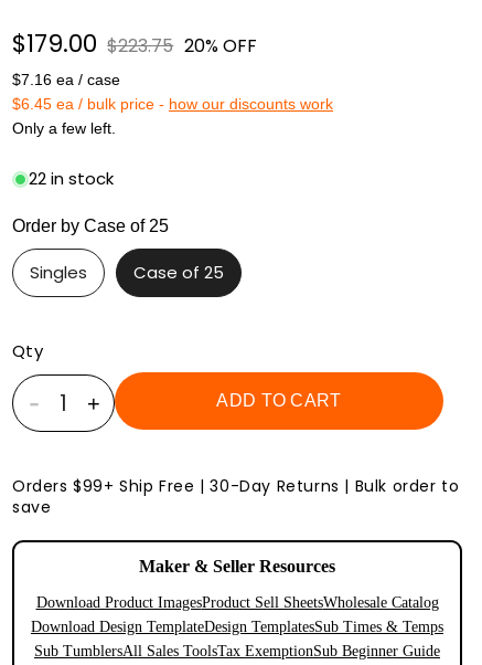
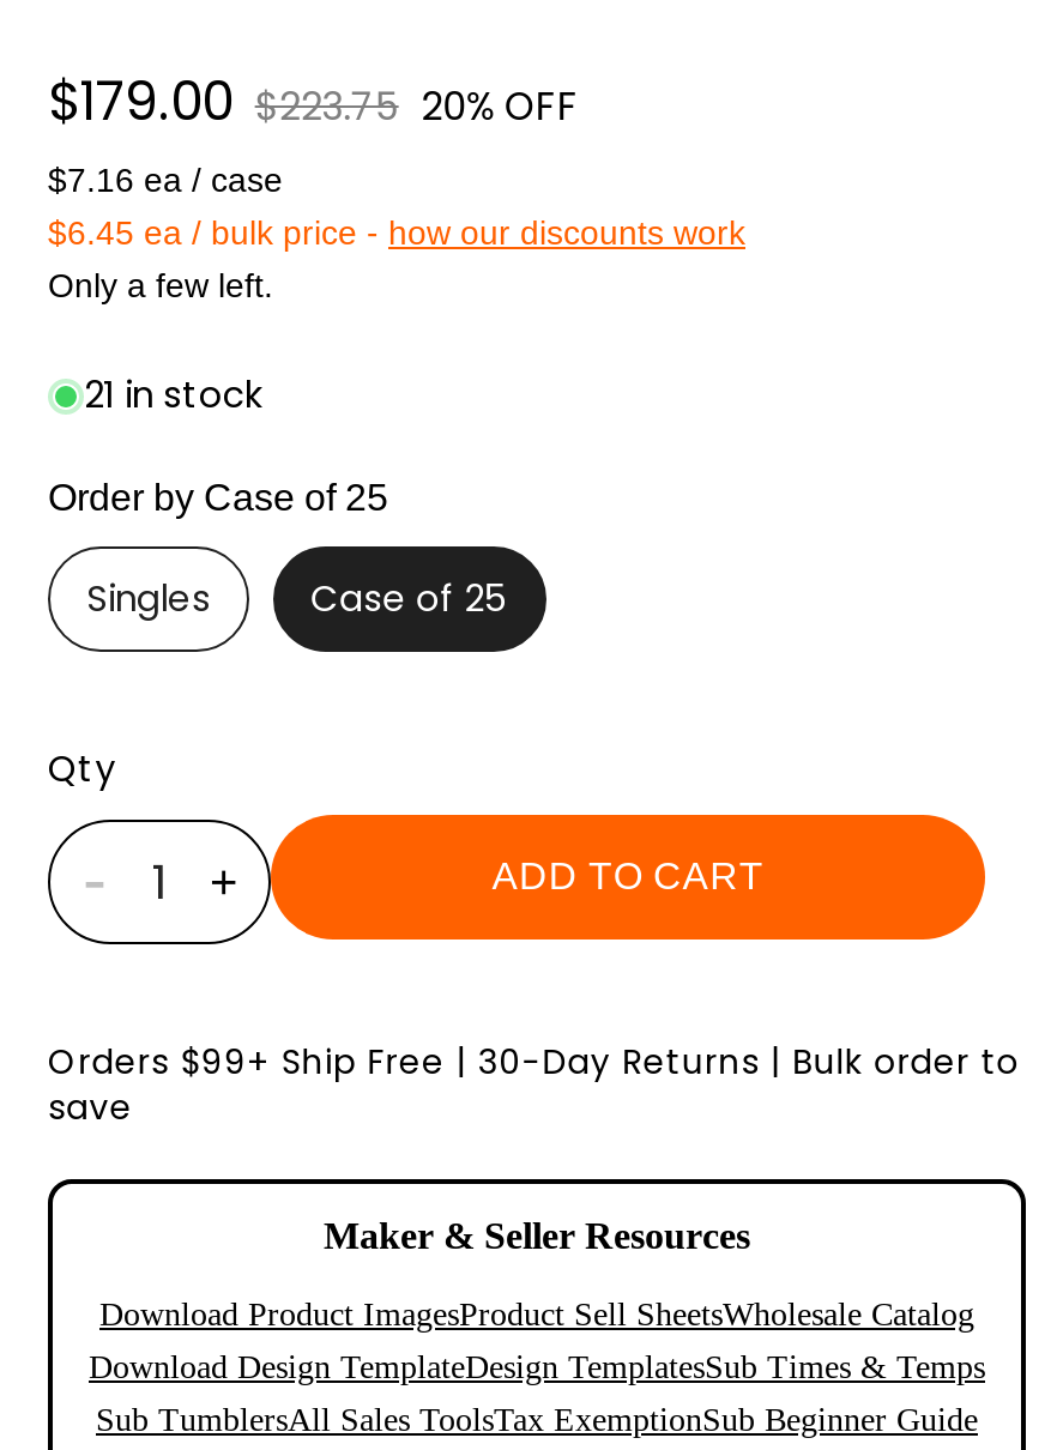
[29,167,114,190] 22 in stock -> [84,369,261,419] 21 in stock

